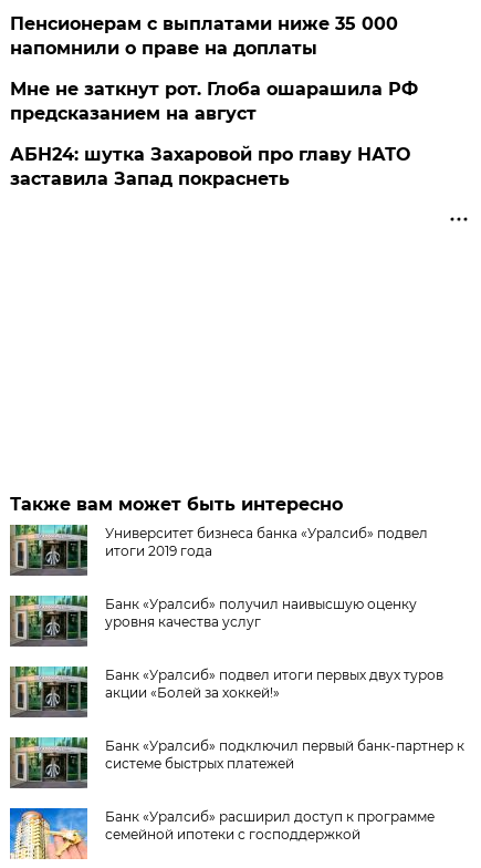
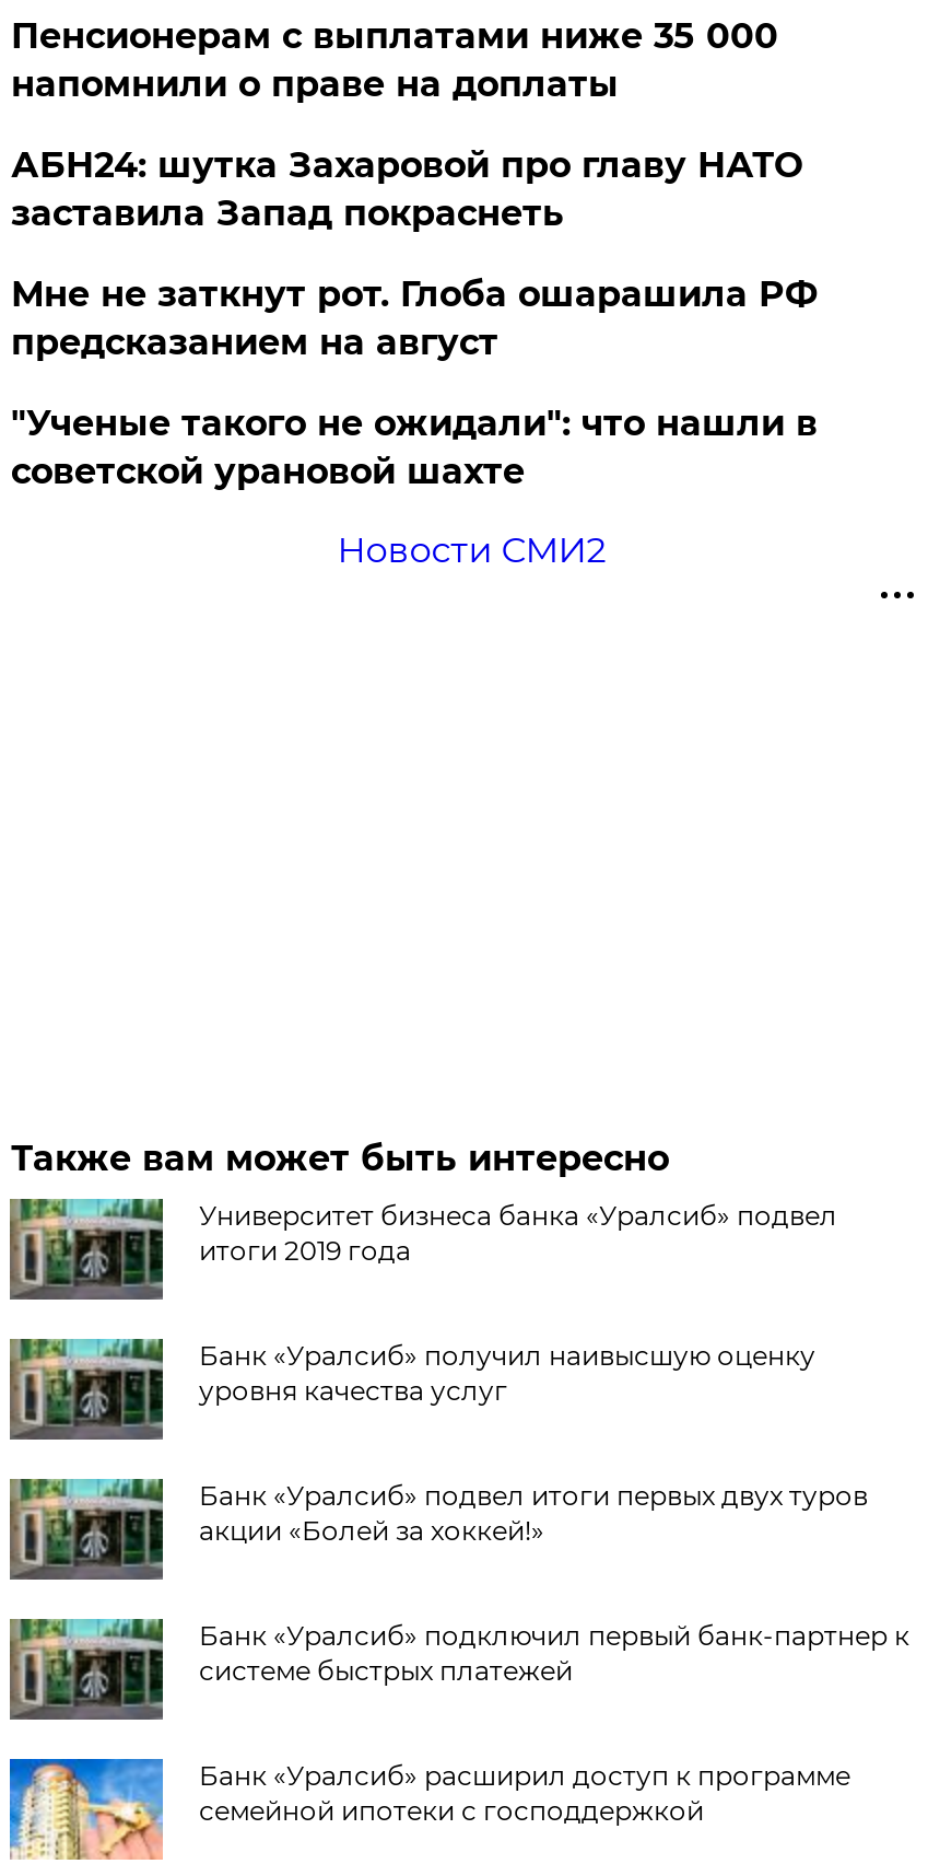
none -> [11,402,817,571] "Ученые такого не ожидали": что нашли в | советской урановой шахте | Новости СМИ2
moved [10,144,411,189] -> [11,144,802,234]: АБН24: шутка Захаровой про главу НАТО | заставила Запад покраснеть

